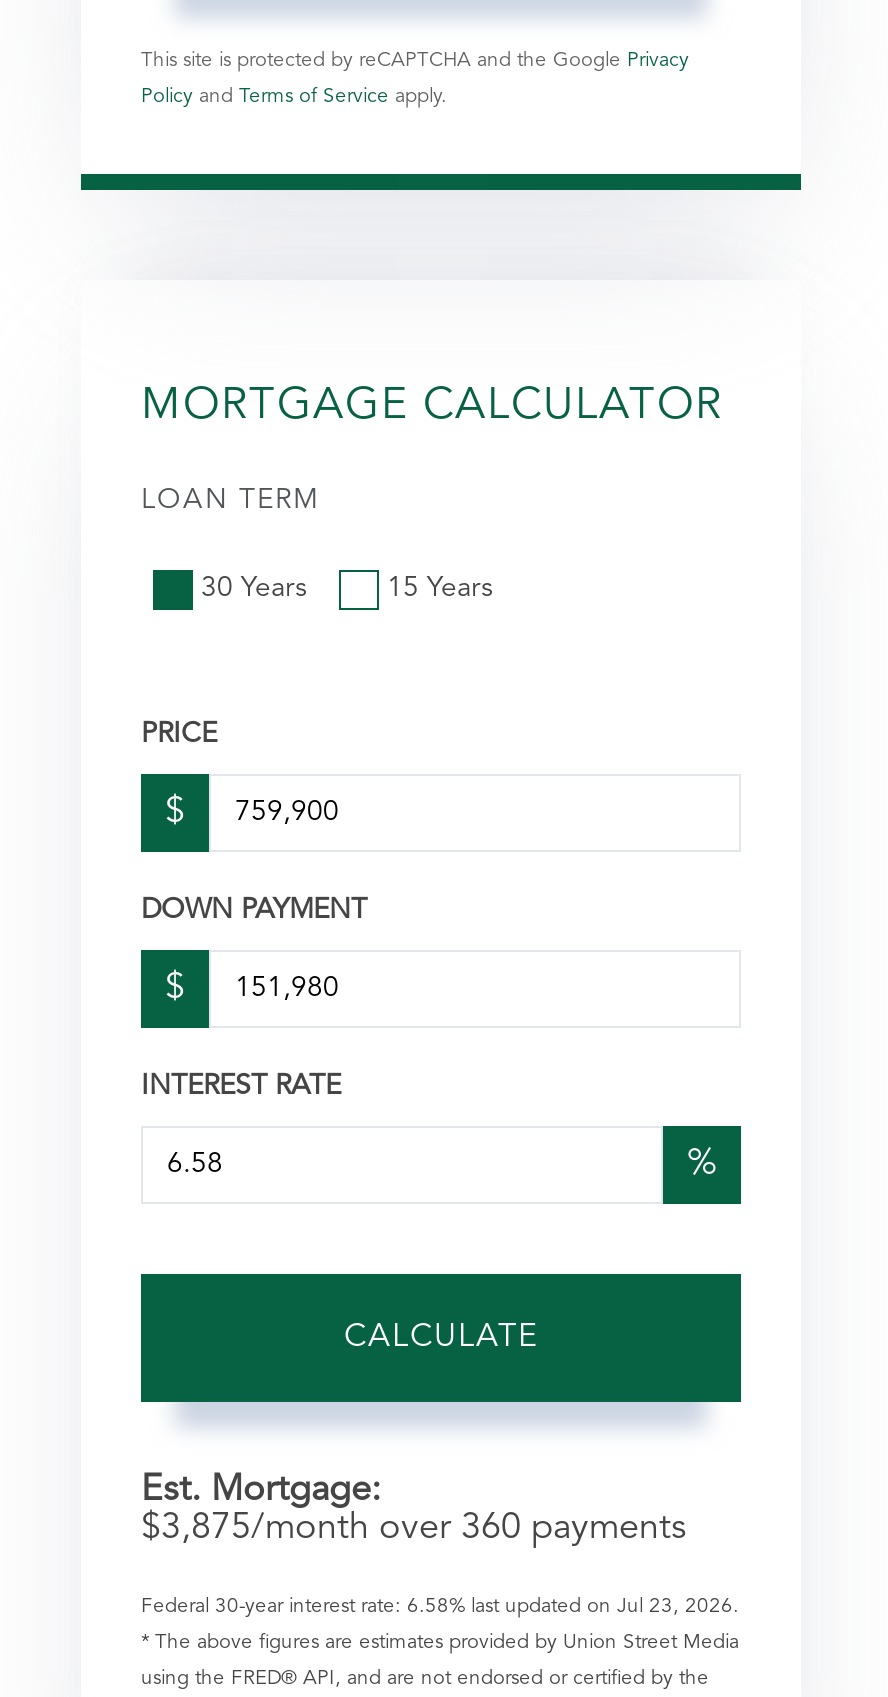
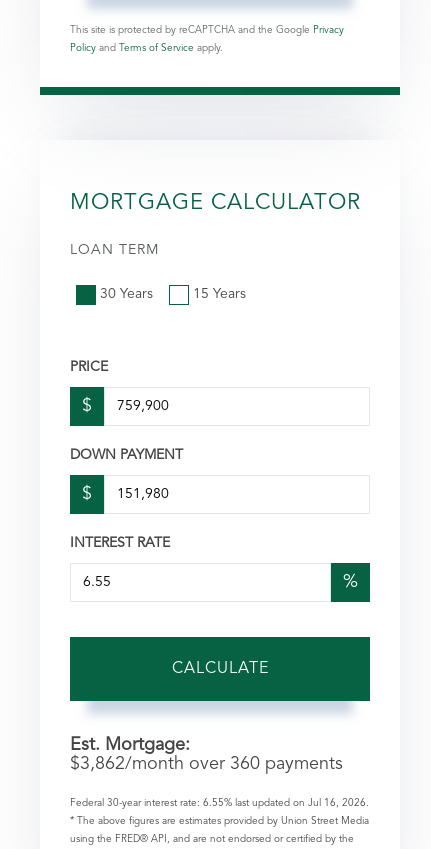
[141,1511,687,1547] $3,875/month over 360 payments -> [70,755,343,773] $3,862/month over 360 payments
[141,1597,739,1617] Federal 30-year interest rate: 6.58% last updated on Jul 23, 2026. -> [70,798,369,808] Federal 30-year interest rate: 6.55% last updated on Jul 16, 2026.

